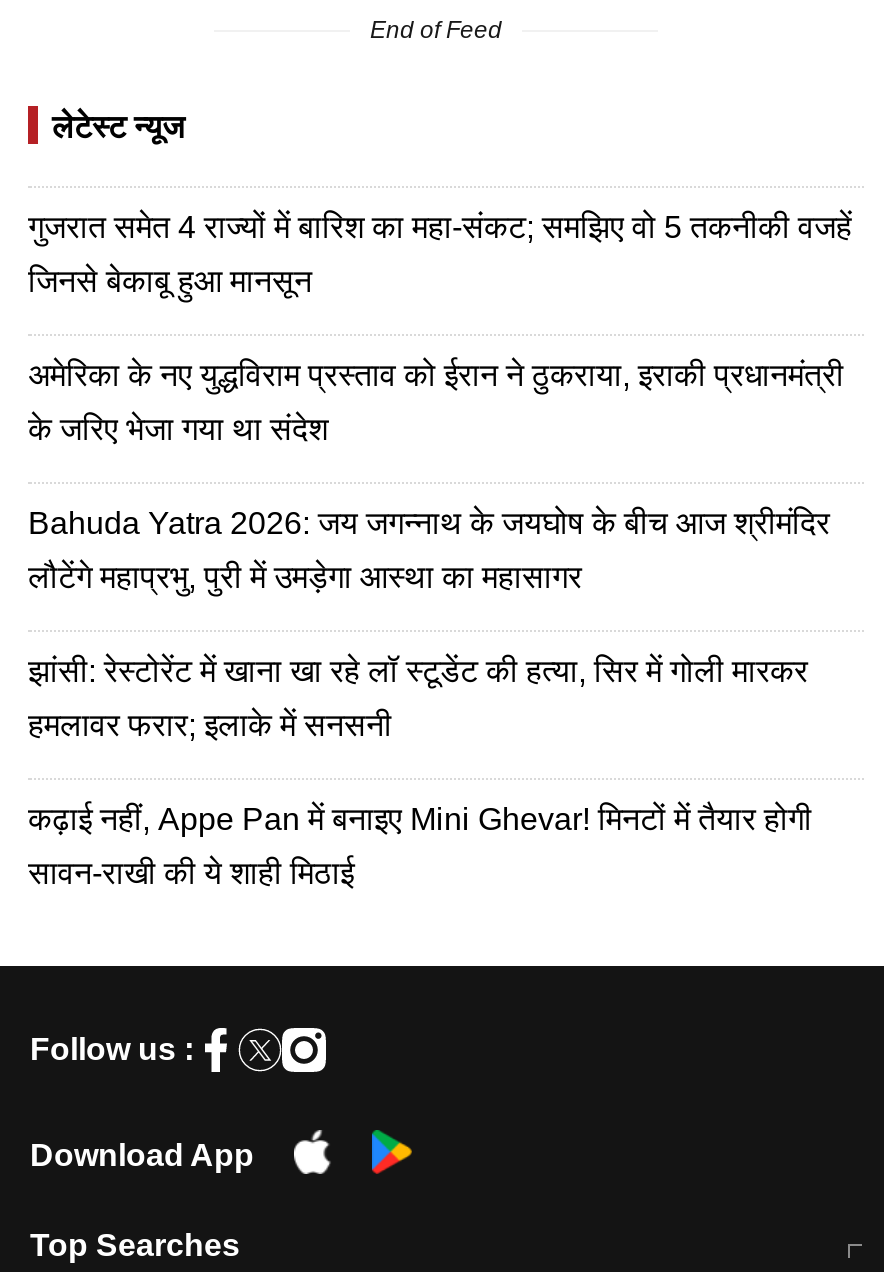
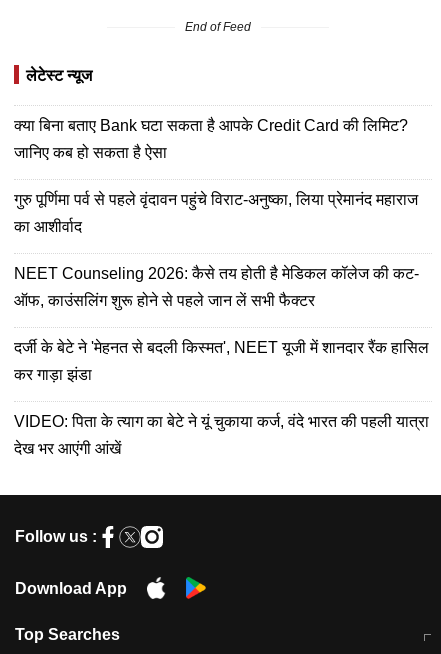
[28,210,852,244] गुजरात समेत 4 राज्यों में बारिश का महा-संकट; समझिए वो 5 तकनीकी वजहें -> [14,117,408,134] क्या बिना बताए Bank घटा सकता है आपके Credit Card की लिमिट?
[28,264,312,298] जिनसे बेकाबू हुआ मानसून -> [14,144,167,161] जानिए कब हो सकता है ऐसा
[28,358,844,392] अमेरिका के नए युद्धविराम प्रस्ताव को ईरान ने ठुकराया, इराकी प्रधानमंत्री -> [14,191,418,208] गुरु पूर्णिमा पर्व से पहले वृंदावन पहुंचे विराट-अनुष्का, लिया प्रेमानंद महाराज
[28,412,328,446] के जरिए भेजा गया था संदेश -> [14,218,82,235] का आशीर्वाद
[28,506,830,540] Bahuda Yatra 2026: जय जगन्नाथ के जयघोष के बीच आज श्रीमंदिर -> [14,265,419,282] NEET Counseling 2026: कैसे तय होती है मेडिकल कॉलेज की कट-
[28,560,582,594] लौटेंगे महाप्रभु, पुरी में उमड़ेगा आस्था का महासागर -> [14,292,315,309] ऑफ, काउंसलिंग शुरू होने से पहले जान लें सभी फैक्टर
[28,654,808,688] झांसी: रेस्टोरेंट में खाना खा रहे लॉ स्टूडेंट की हत्या, सिर में गोली मारकर -> [14,339,429,356] दर्जी के बेटे ने 'मेहनत से बदली किस्मत', NEET यूजी में शानदार रैंक हासिल
[28,708,392,742] हमलावर फरार; इलाके में सनसनी -> [14,366,92,383] कर गाड़ा झंडा
[28,802,812,836] कढ़ाई नहीं, Appe Pan में बनाइए Mini Ghevar! मिनटों में तैयार होगी -> [14,413,429,430] VIDEO: पिता के त्याग का बेटे ने यूं चुकाया कर्ज, वंदे भारत की पहली यात्रा
[28,856,354,890] सावन-राखी की ये शाही मिठाई -> [14,440,121,457] देख भर आएंगी आंखें

